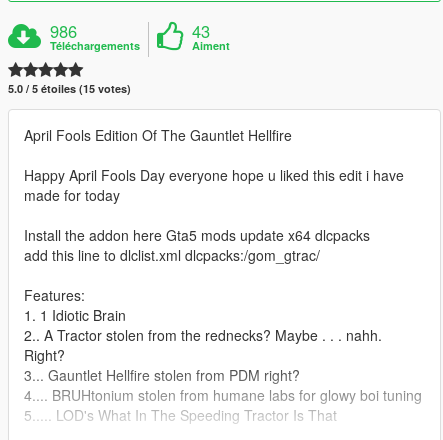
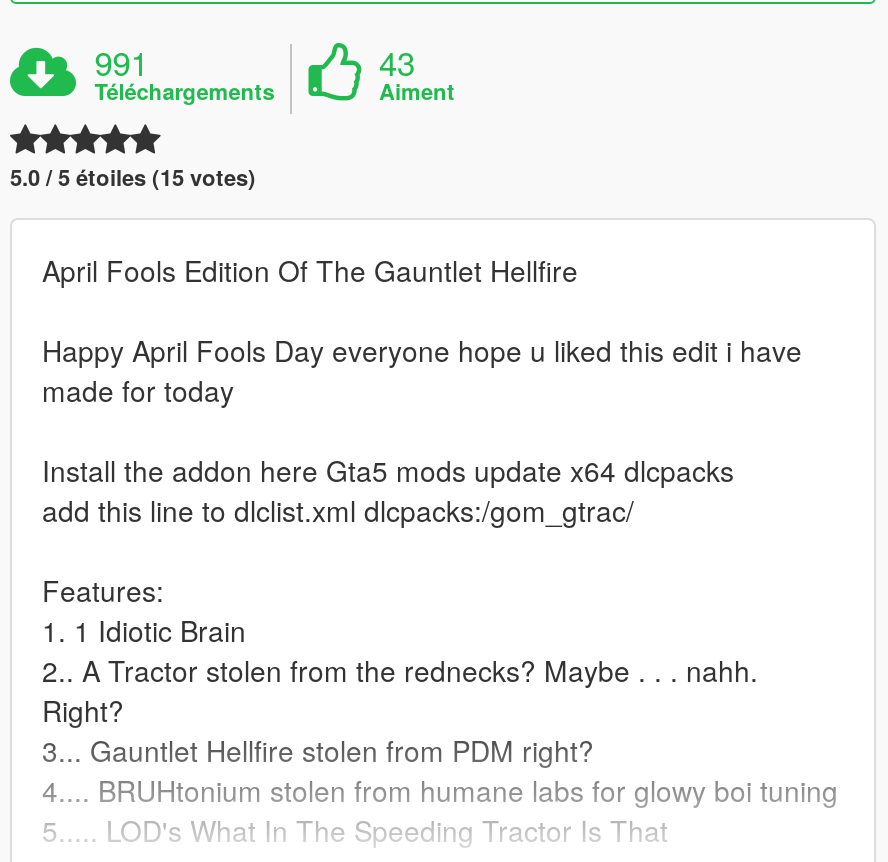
[50,19,77,43] 986 -> [94,38,148,86] 991

